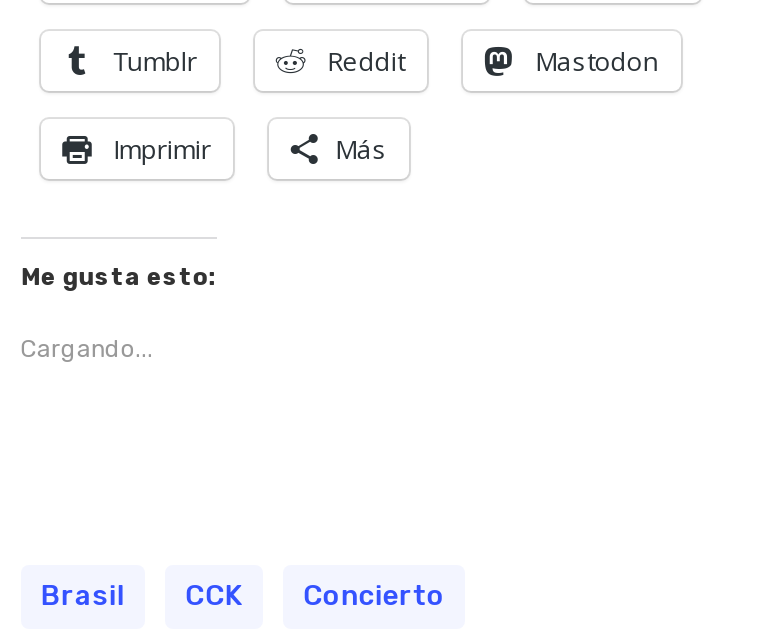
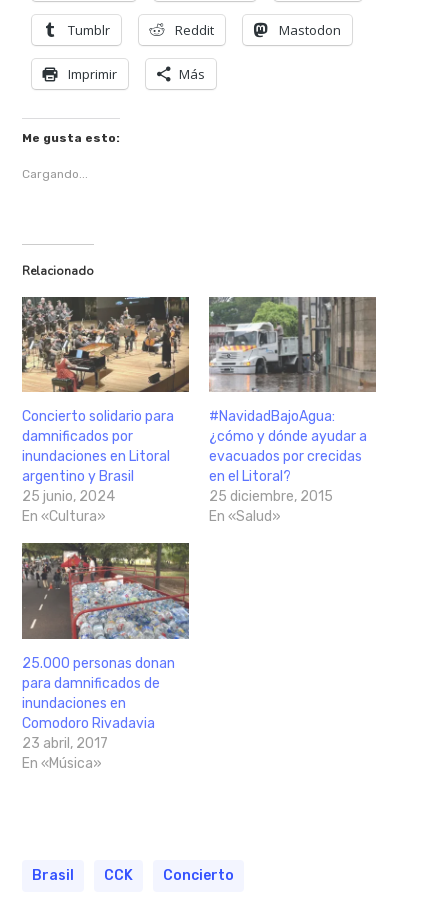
none -> [21,296,190,525] [image] | Concierto solidario para | damnificados por | inundaciones en Litoral | argentino y Brasil | 25 junio, 2024 | En «Cultura»
none -> [21,542,190,772] [image] | 25.000 personas donan | para damnificados de | inundaciones en | Comodoro Rivadavia | 23 abril, 2017 | En «Música»
none -> [22,263,94,279] Relacionado
none -> [208,296,377,525] [image] | #NavidadBajoAgua: | ¿cómo y dónde ayudar a | evacuados por crecidas | en el Litoral? | 25 diciembre, 2015 | En «Salud»

